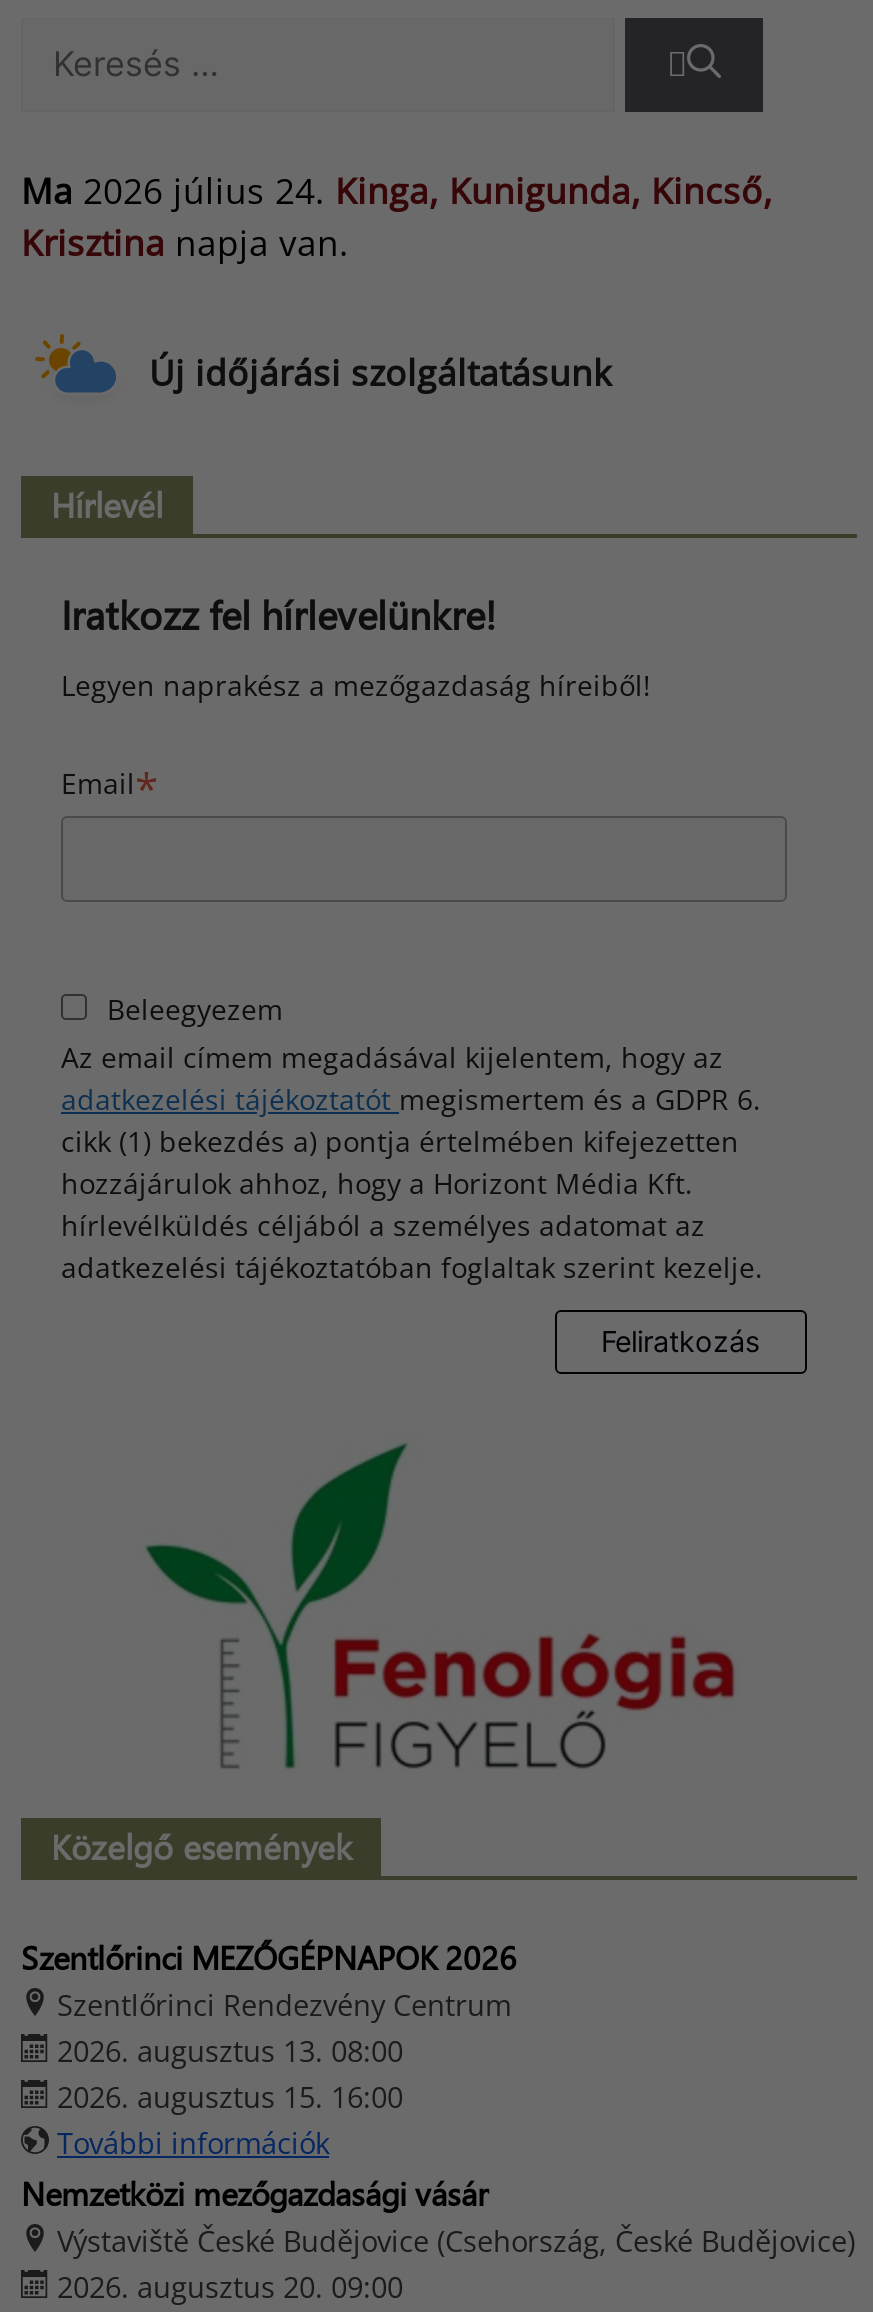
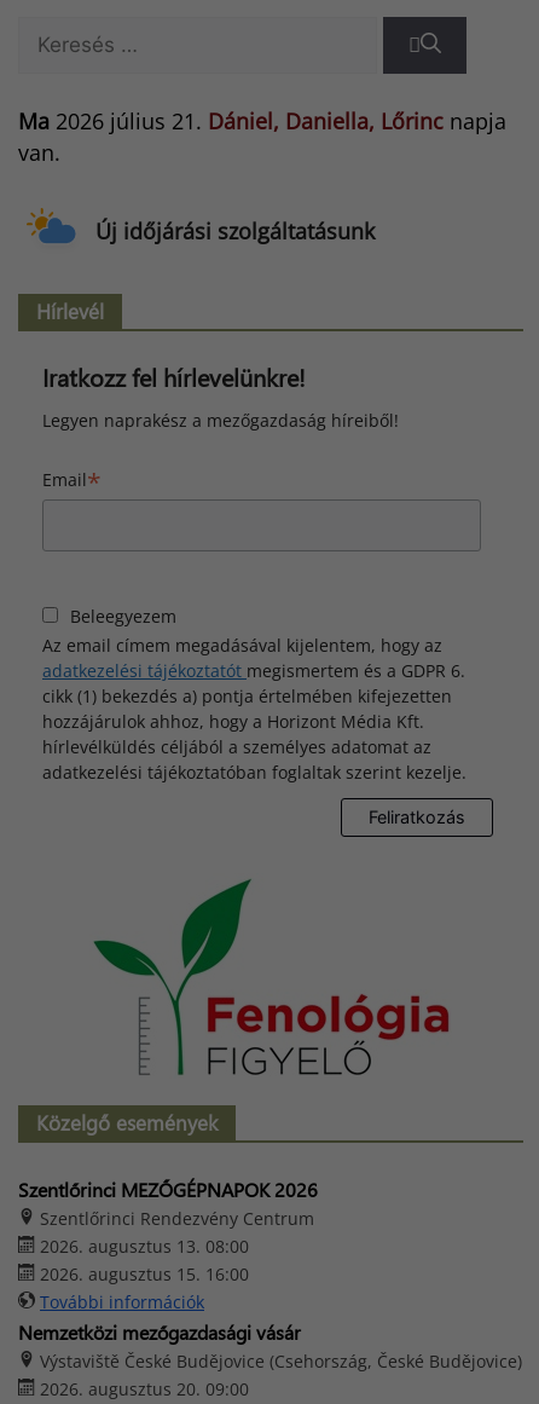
[21,166,773,266] Ma 2026 július 24. Kinga, Kunigunda, Kincső, | Krisztina napja van. -> [18,106,506,167] Ma 2026 július 21. Dániel, Daniella, Lőrinc napja | van.

